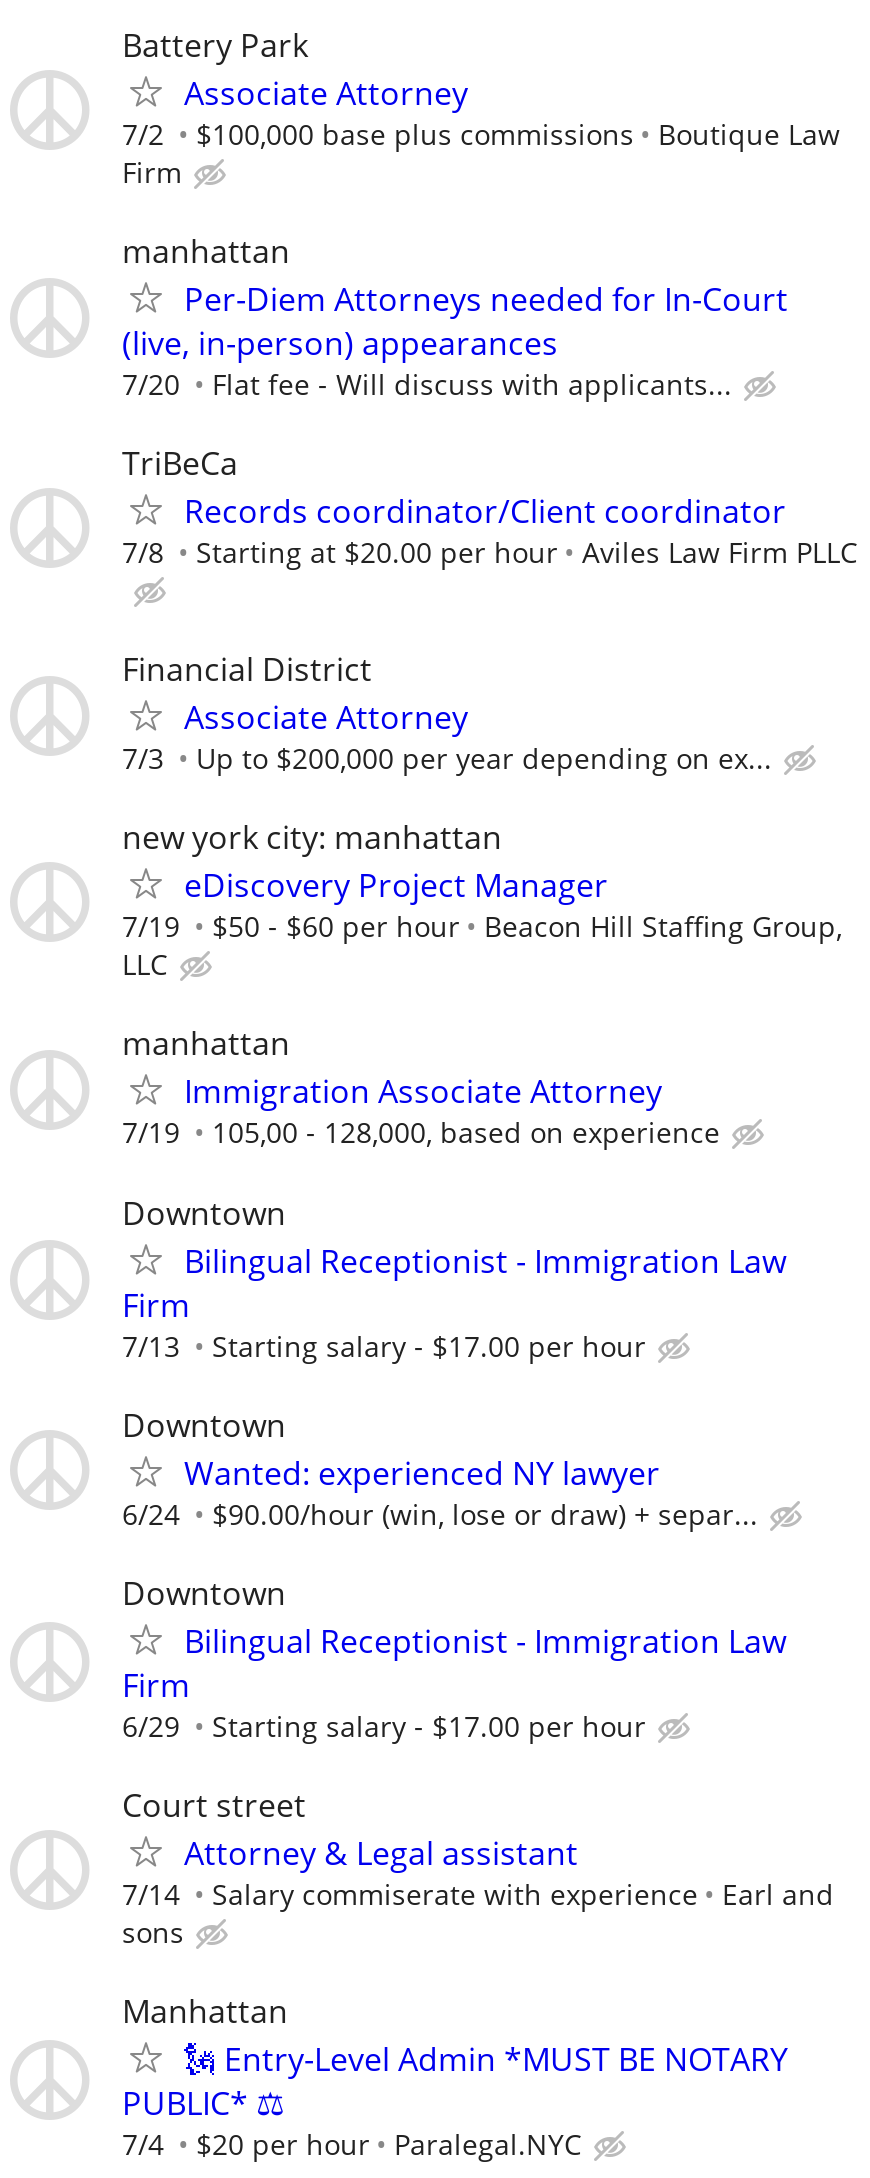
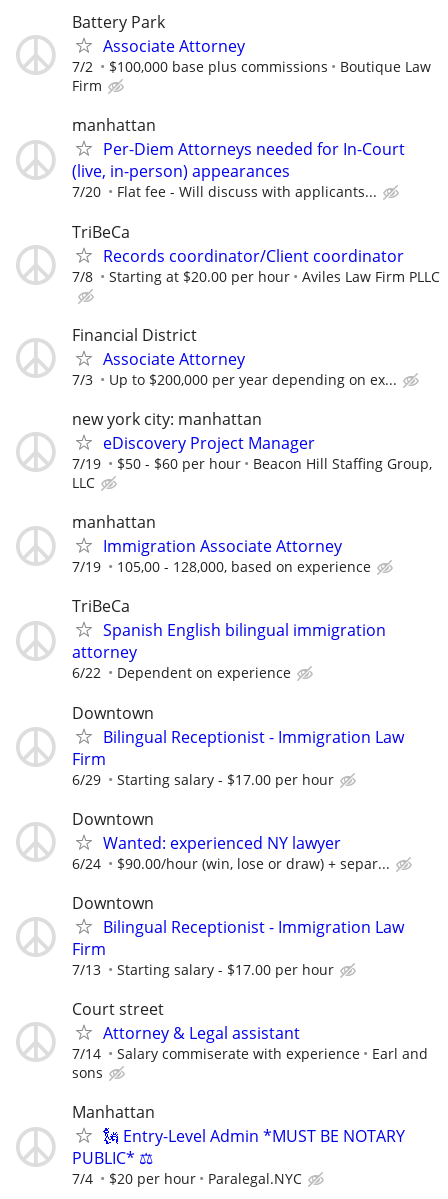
none -> [72,595,386,682] TriBeCa | Spanish English bilingual immigration | attorney | 6/22 | Dependent on experience
[122,1326,646,1364] 7/13 Starting salary - $17.00 per hour -> [72,770,334,789] 6/29 Starting salary - $17.00 per hour
[122,1707,646,1745] 6/29 Starting salary - $17.00 per hour -> [72,960,334,979] 7/13 Starting salary - $17.00 per hour

